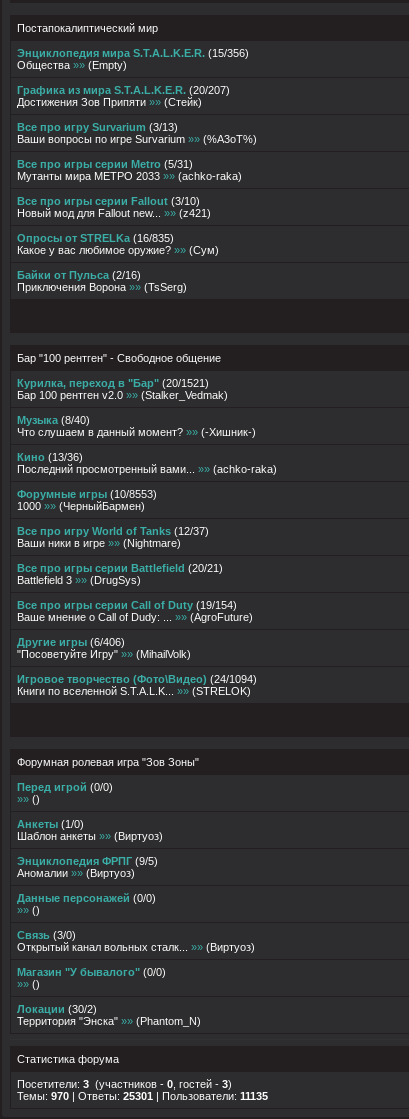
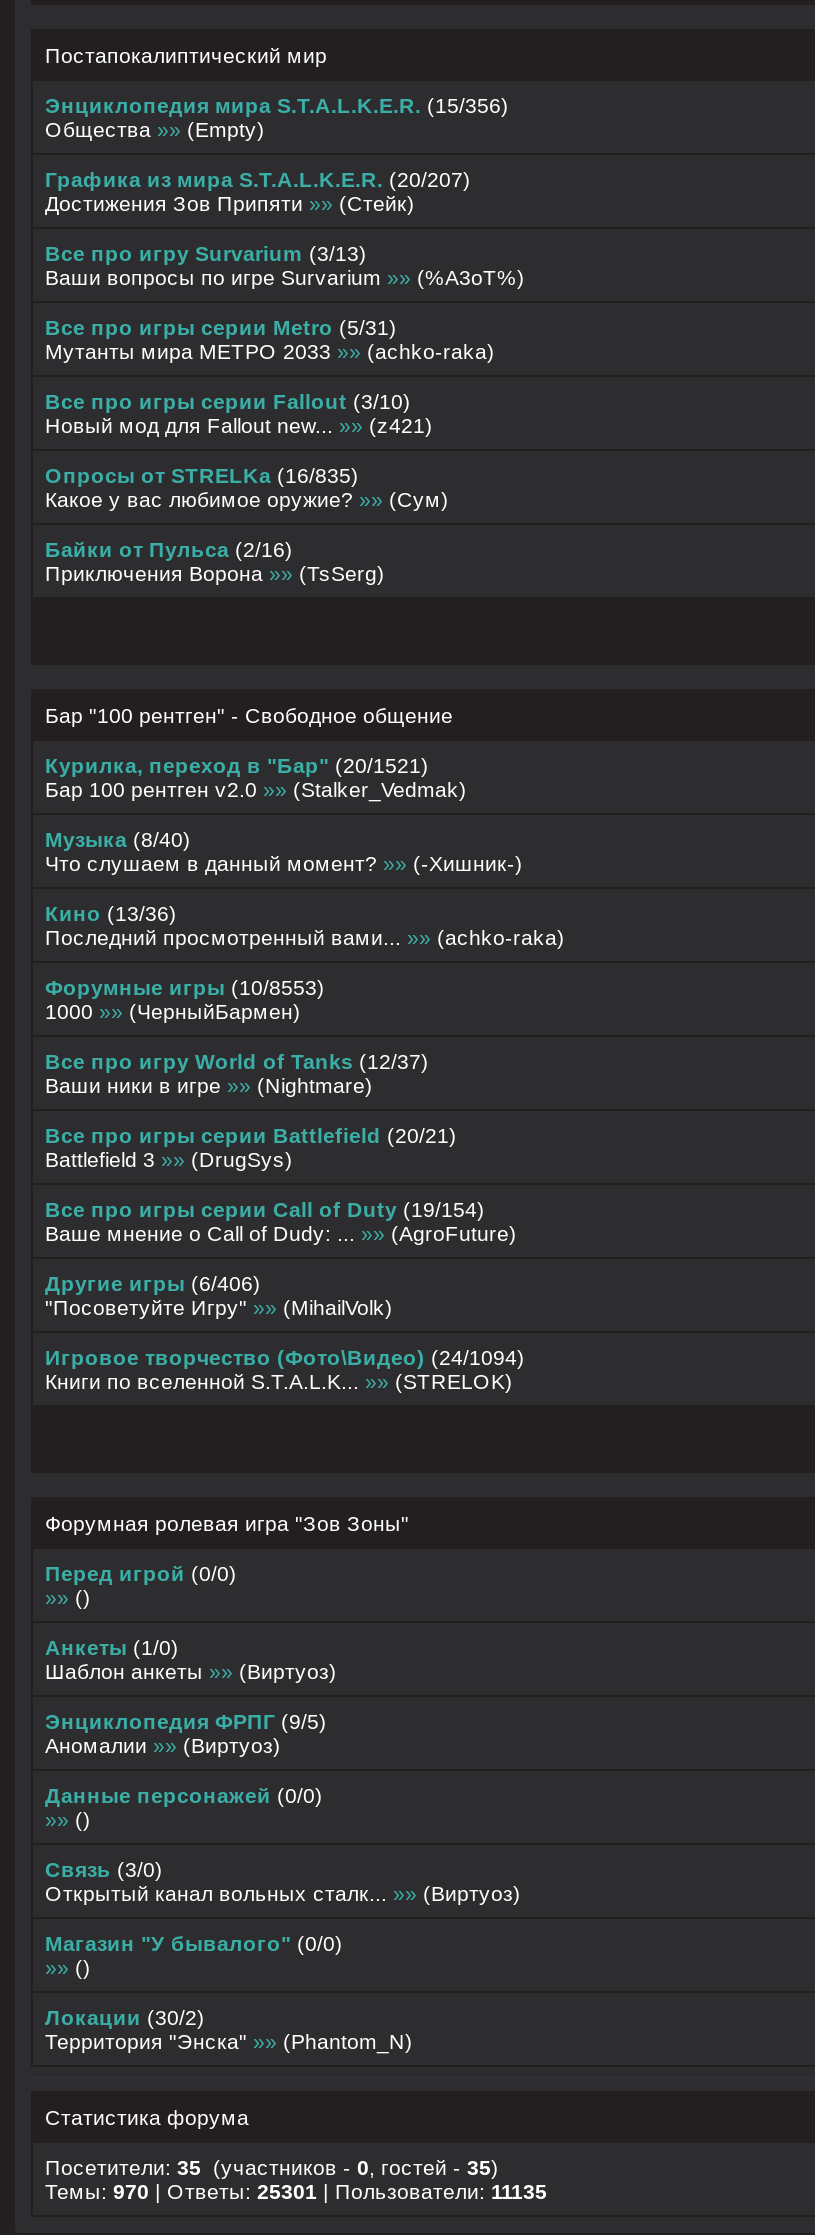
[17,1078,232,1090] Посетители: 3 (участников - 0, гостей - 3) -> [45,2154,499,2178] Посетители: 35 (участников - 0, гостей - 35)

